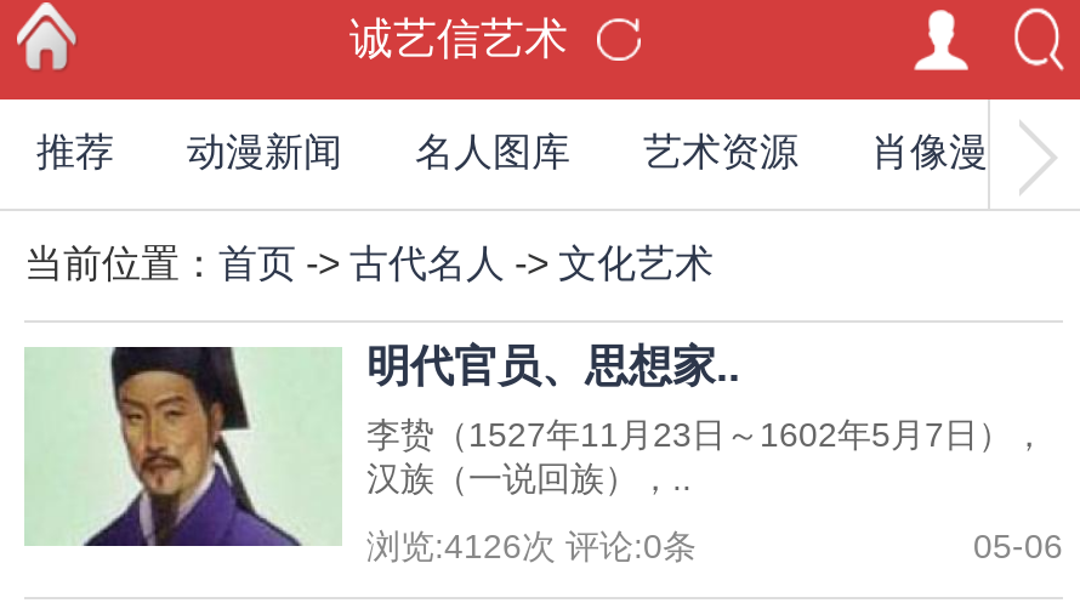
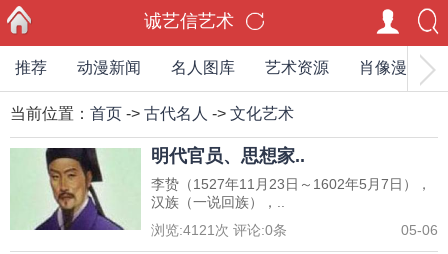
[366,527,697,565] 浏览:4126次 评论:0条 -> [151,222,287,238] 浏览:4121次 评论:0条

